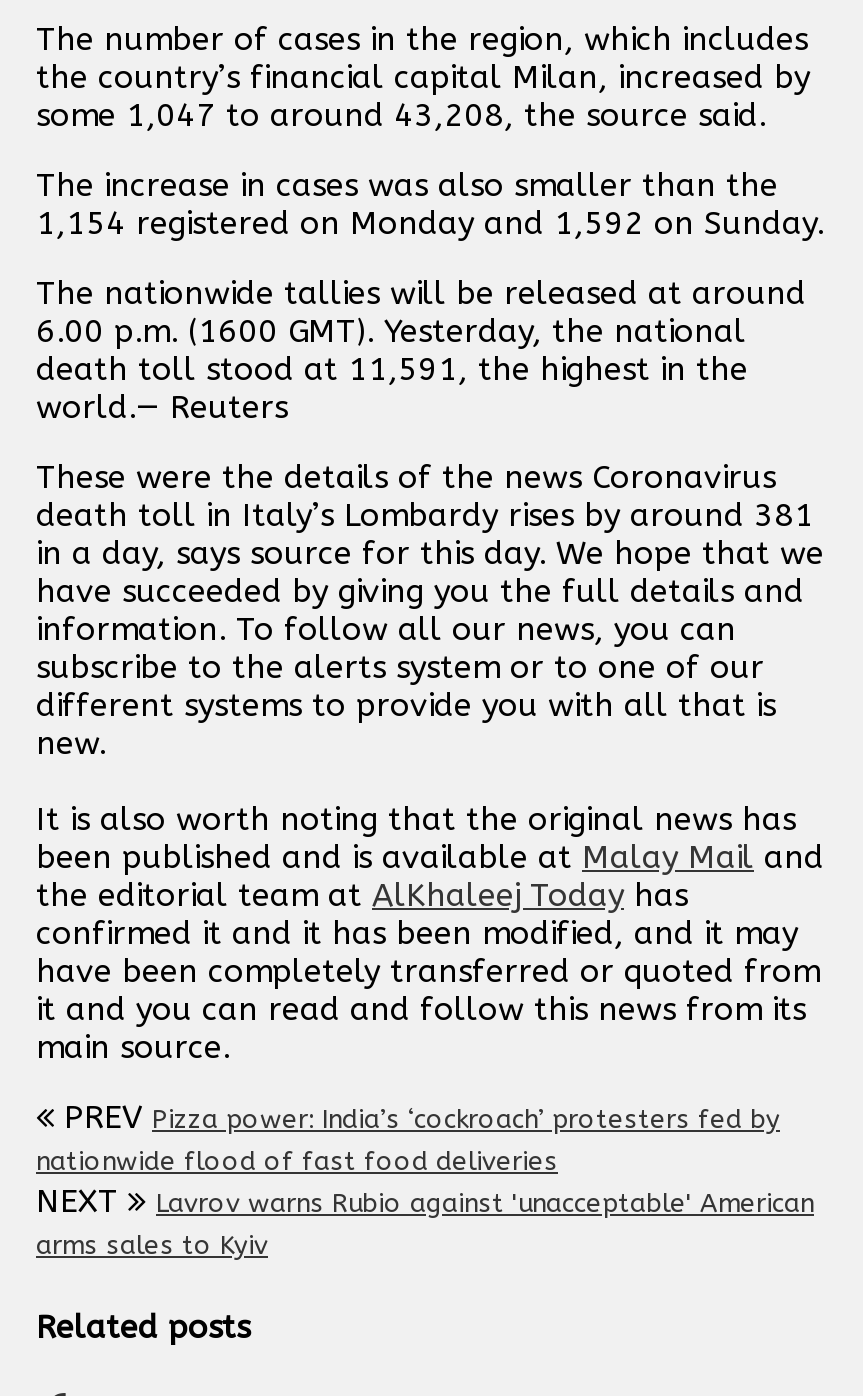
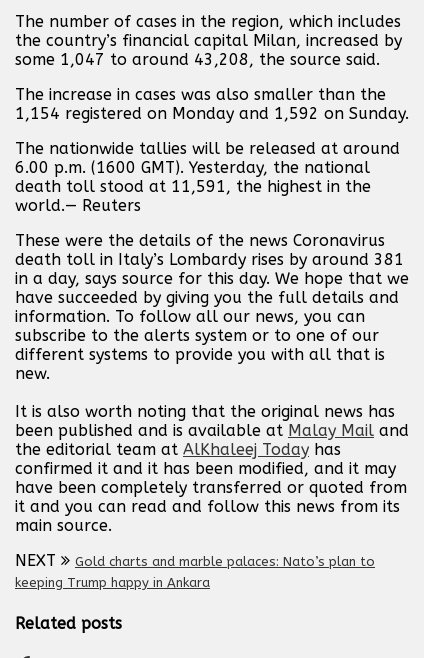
[36,1097,780,1175] PREV Pizza power: India’s ‘cockroach’ protesters fed by | nationwide flood of fast food deliveries -> none
[36,1187,814,1259] Lavrov warns Rubio against 'unacceptable' American | arms sales to Kyiv -> [15,553,375,589] Gold charts and marble palaces: Nato’s plan to | keeping Trump happy in Ankara

